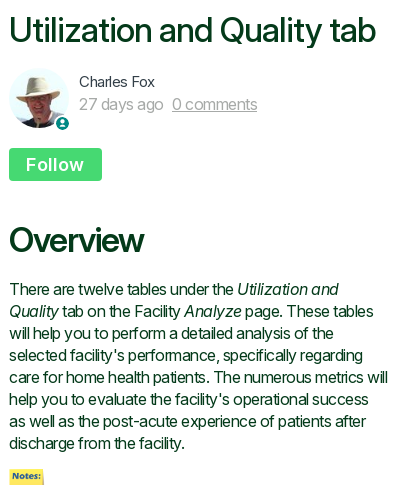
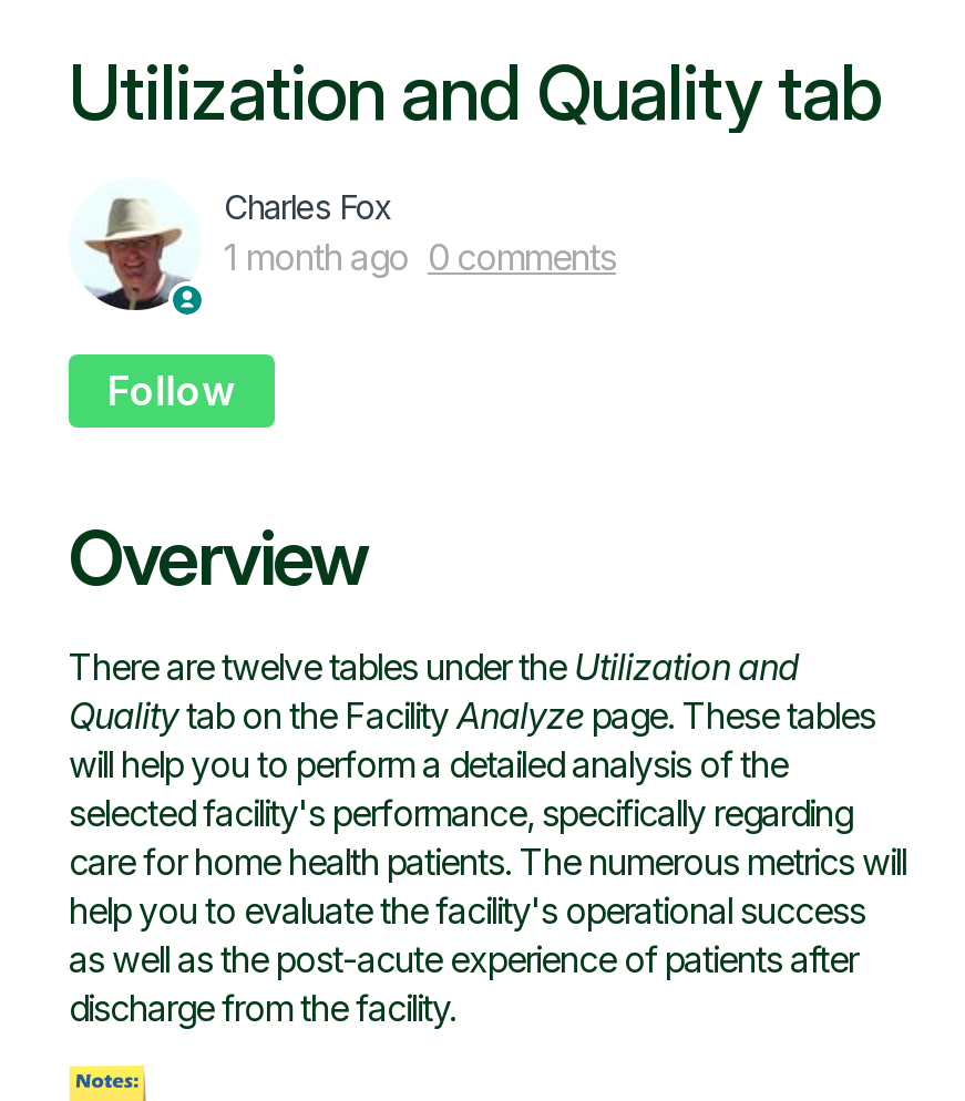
[79,94,257,114] 27 days ago 0 comments -> [224,235,616,279] 1 month ago 0 comments

